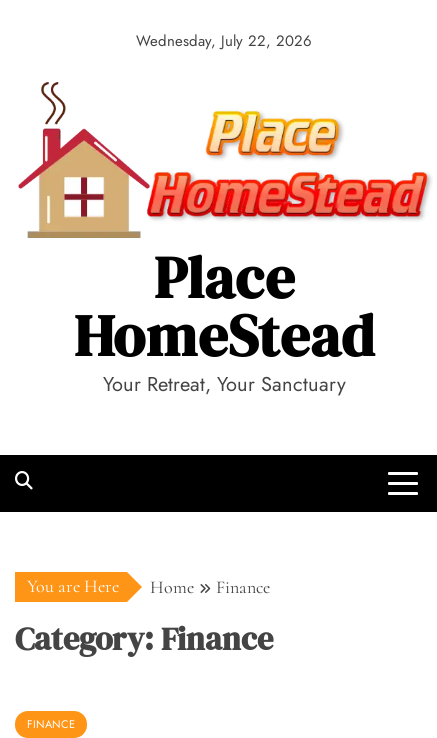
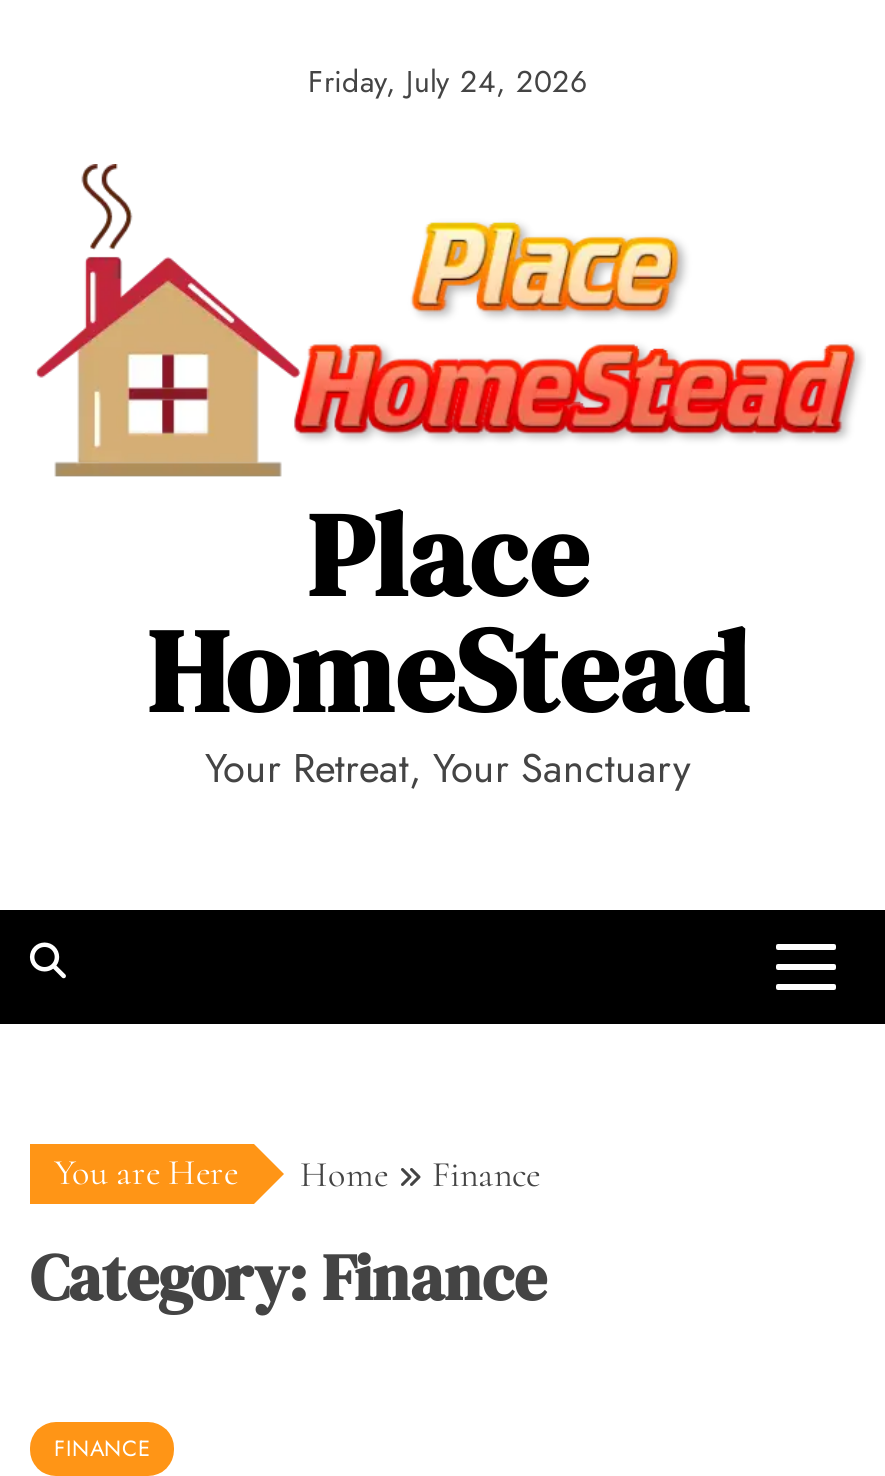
[136,30,312,52] Wednesday, July 22, 2026 -> [308,60,588,104] Friday, July 24, 2026

